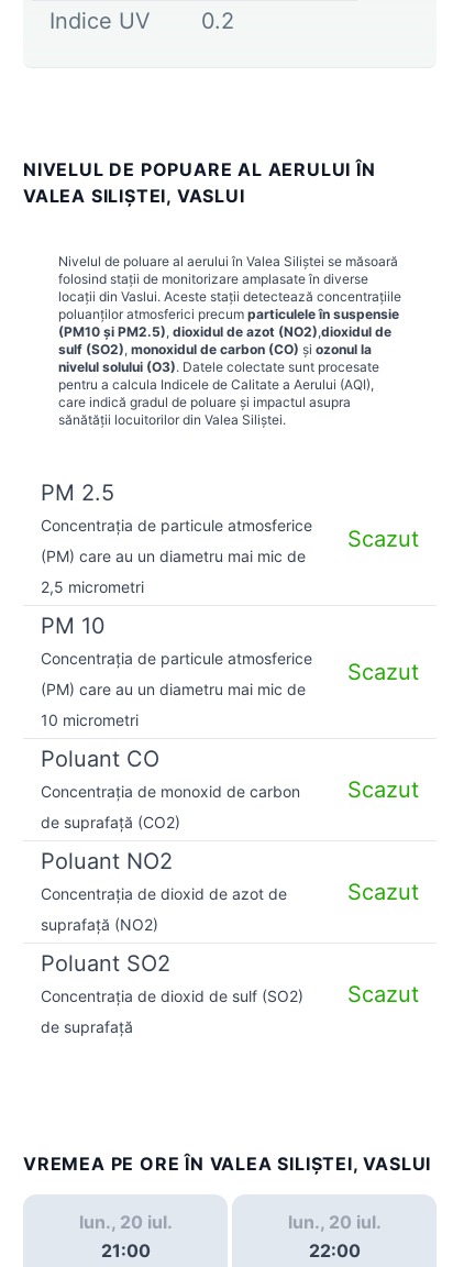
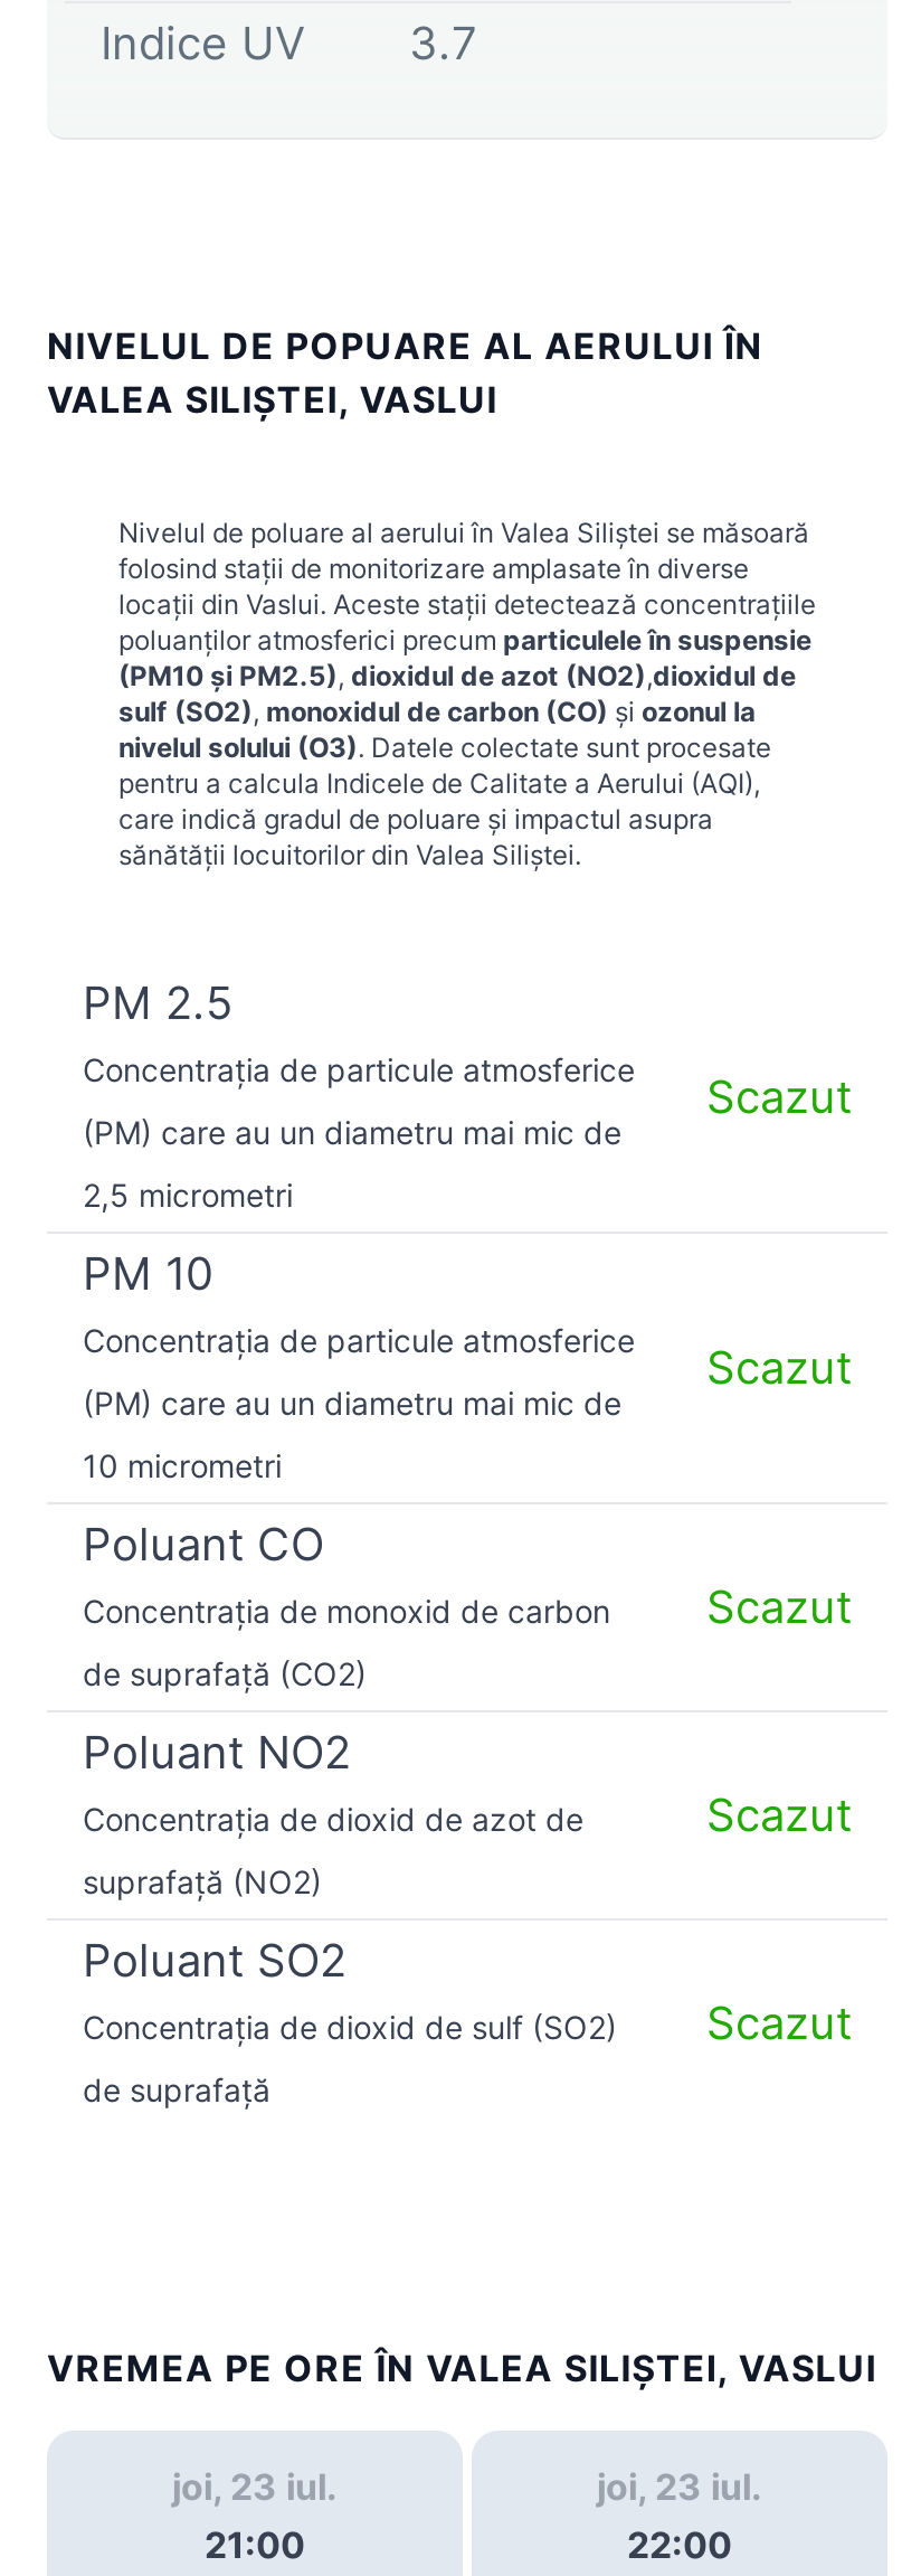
[49,8,234,34] Indice UV 0.2 -> [101,16,476,69] Indice UV 3.7
[79,1211,172,1233] lun., 20 iul. -> [172,2463,338,2508] joi, 23 iul.
[288,1211,381,1233] lun., 20 iul. -> [597,2463,762,2508] joi, 23 iul.

